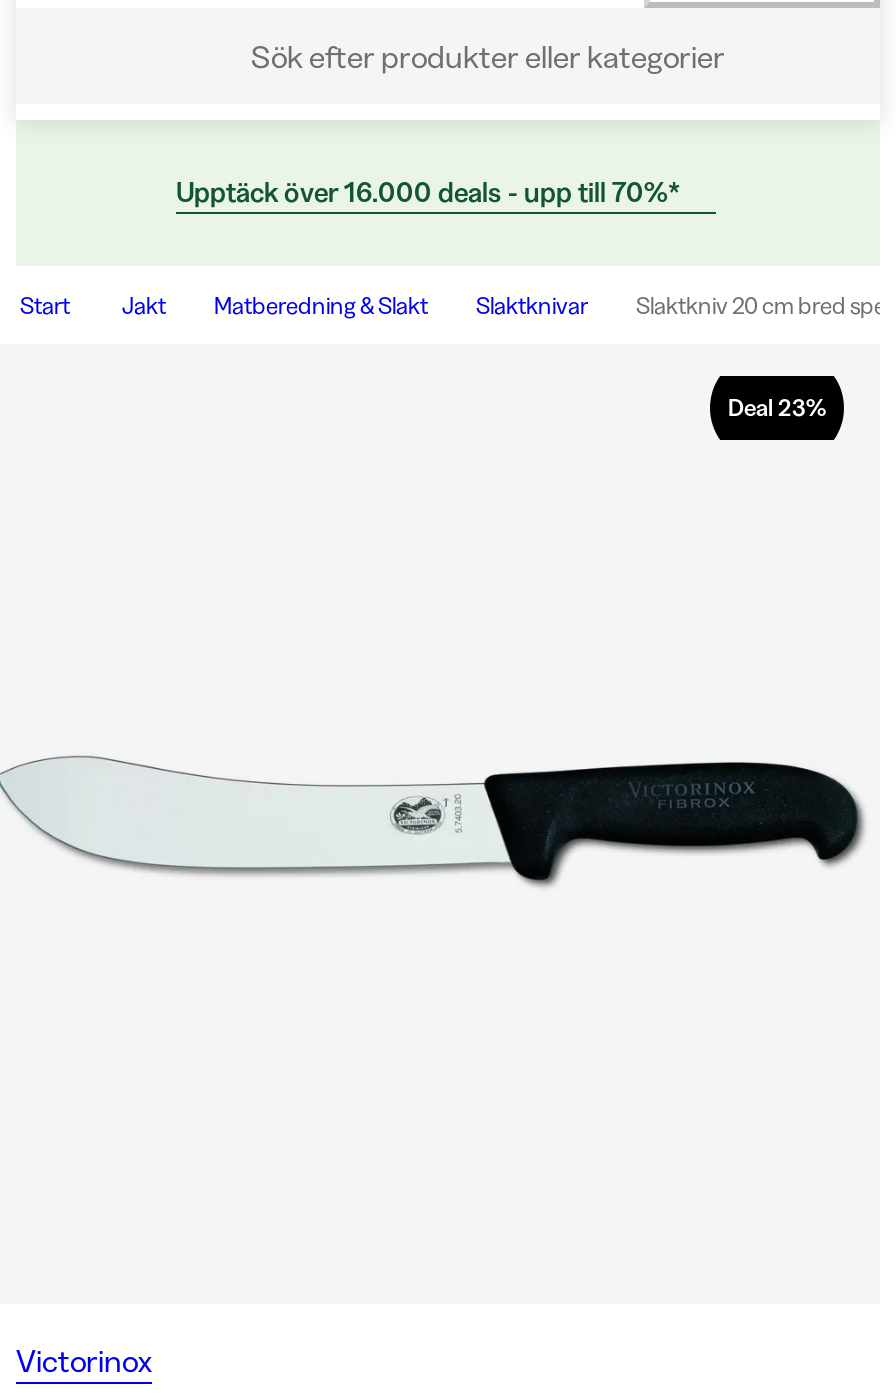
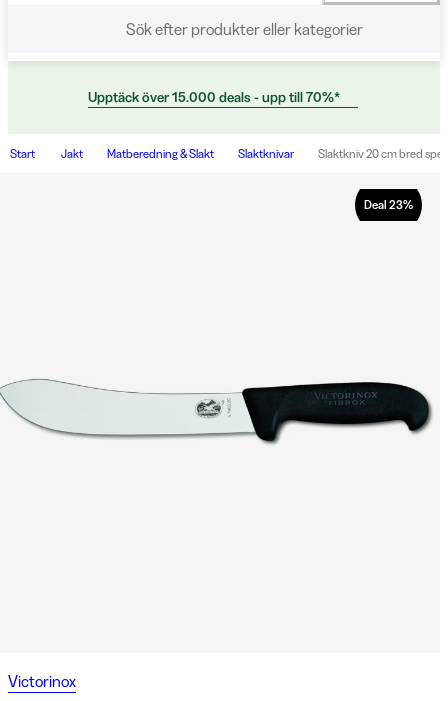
[176,174,680,210] Upptäck över 16.000 deals - upp till 70%* -> [88,88,340,106] Upptäck över 15.000 deals - upp till 70%*

